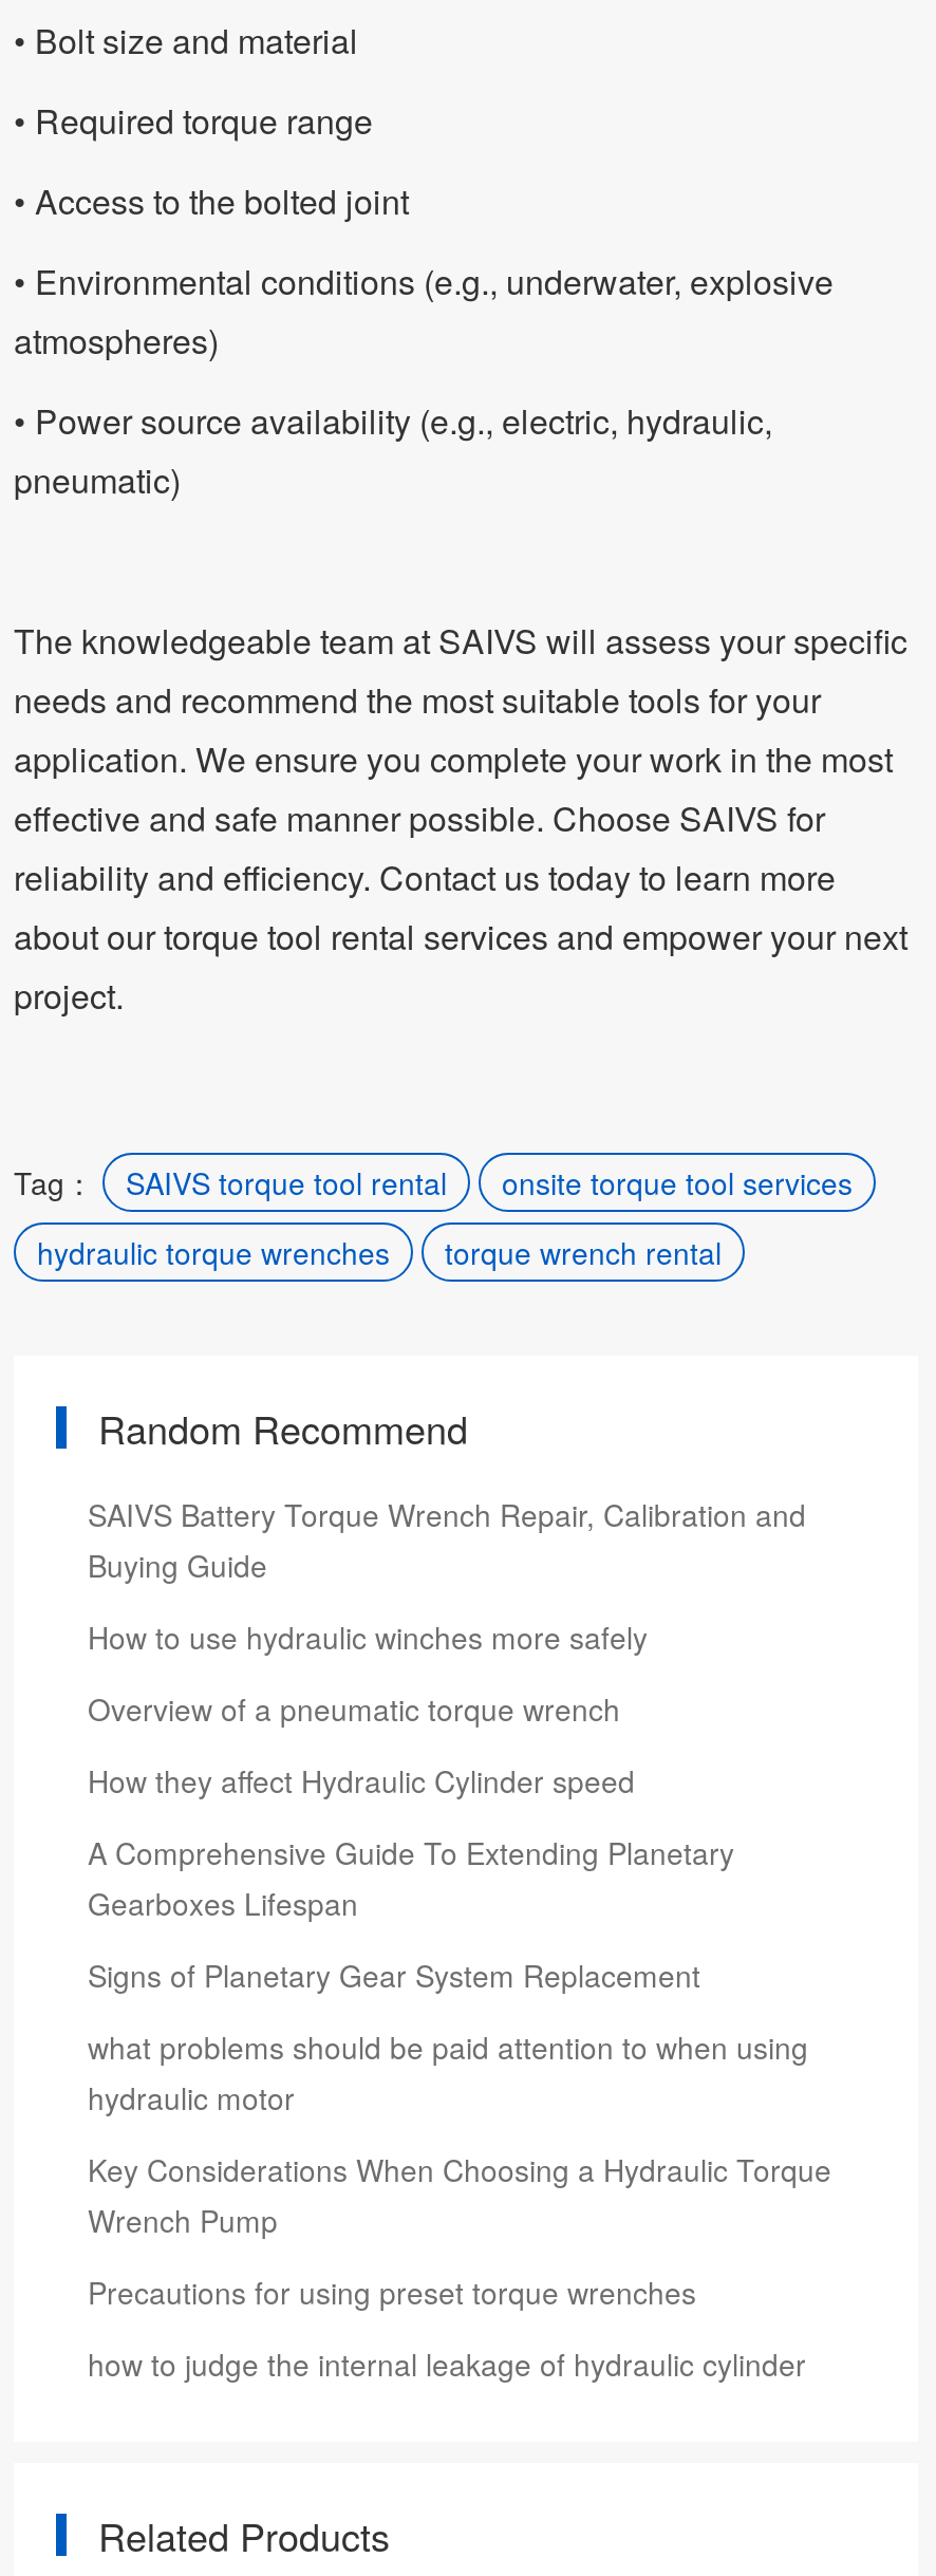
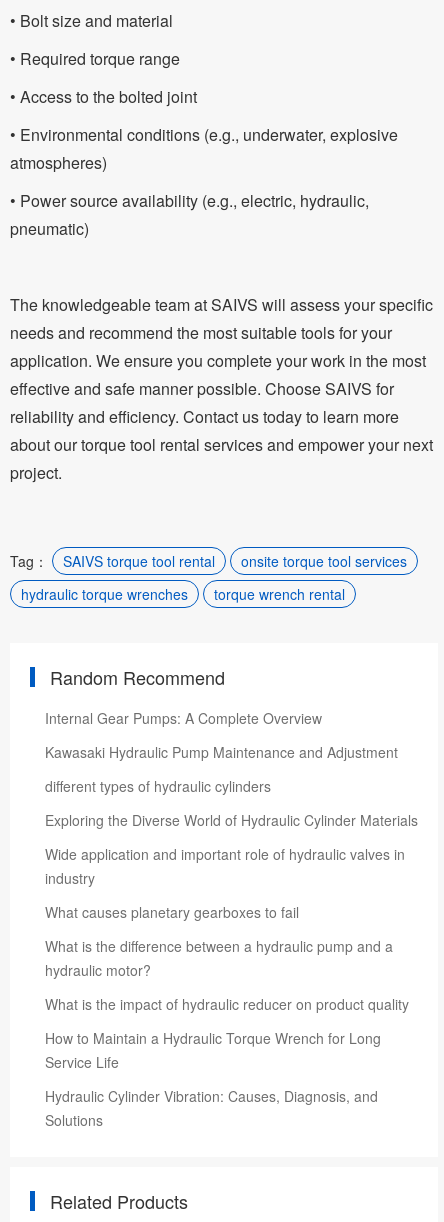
[88,1493,806,1586] SAIVS Battery Torque Wrench Repair, Calibration and | Buying Guide -> [45,708,322,728] Internal Gear Pumps: A Complete Overview
[88,1616,648,1658] How to use hydraulic winches more safely -> [45,742,398,762] Kawasaki Hydraulic Pump Maintenance and Adjustment
[88,1687,620,1730] Overview of a pneumatic torque wrench -> [45,776,271,796] different types of hydraulic cylinders
[88,1759,635,1802] How they affect Hydraulic Cylinder speed -> [45,810,418,830] Exploring the Diverse World of Hydraulic Cylinder Materials
[88,1831,734,1924] A Comprehensive Guide To Extending Planetary | Gearboxes Lifespan -> [45,844,405,888] Wide application and important role of hydraulic valves in | industry
[88,1954,700,1996] Signs of Planetary Gear System Replacement -> [45,902,299,922] What causes planetary gearboxes to fail
[88,2026,808,2118] what problems should be paid attention to when using | hydraulic motor -> [45,936,393,980] What is the difference between a hydraulic pump and a | hydraulic motor?
[88,2148,831,2241] Key Considerations When Choosing a Hydraulic Torque | Wrench Pump -> [45,994,409,1014] What is the impact of hydraulic reducer on product quality
[88,2271,696,2313] Precautions for using preset torque wrenches -> [45,1028,381,1072] How to Maintain a Hydraulic Torque Wrench for Long | Service Life
[88,2342,806,2385] how to judge the internal leakage of hydraulic cylinder -> [45,1086,378,1130] Hydraulic Cylinder Vibration: Causes, Diagnosis, and | Solutions

